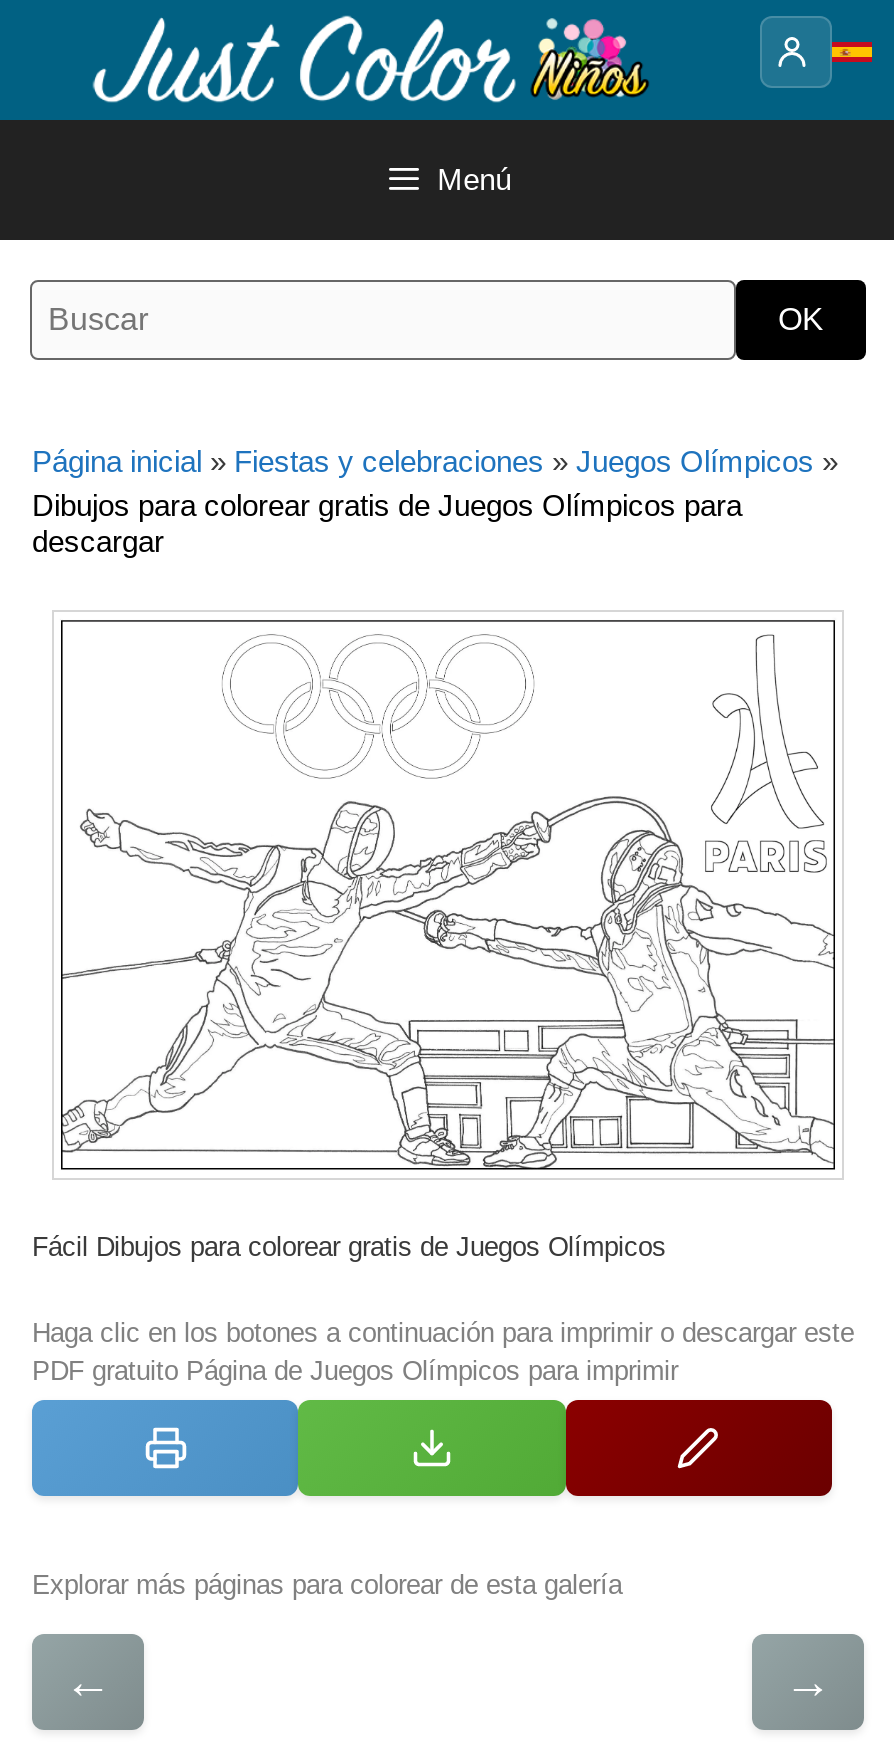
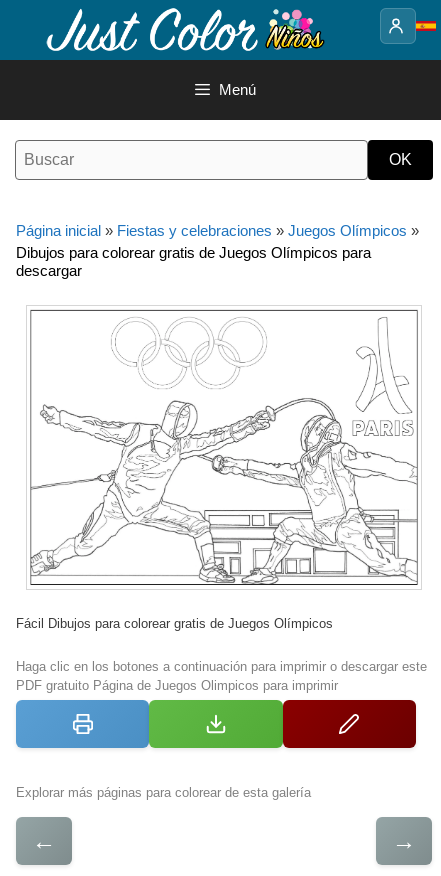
[32,1355,678,1385] PDF gratuito Página de Juegos Olímpicos para imprimir -> [16,678,338,693] PDF gratuito Página de Juegos Olimpicos para imprimir

